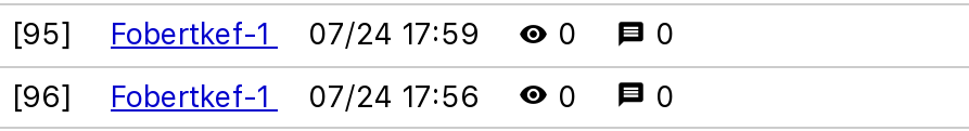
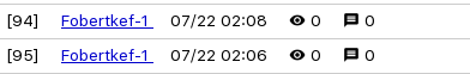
[11,16,675,50] [95] Fobertkef-1 07/24 17:59 0 0 -> [6,10,375,29] [94] Fobertkef-1 07/22 02:08 0 0
[11,78,675,113] [96] Fobertkef-1 07/24 17:56 0 0 -> [6,45,375,64] [95] Fobertkef-1 07/22 02:06 0 0

